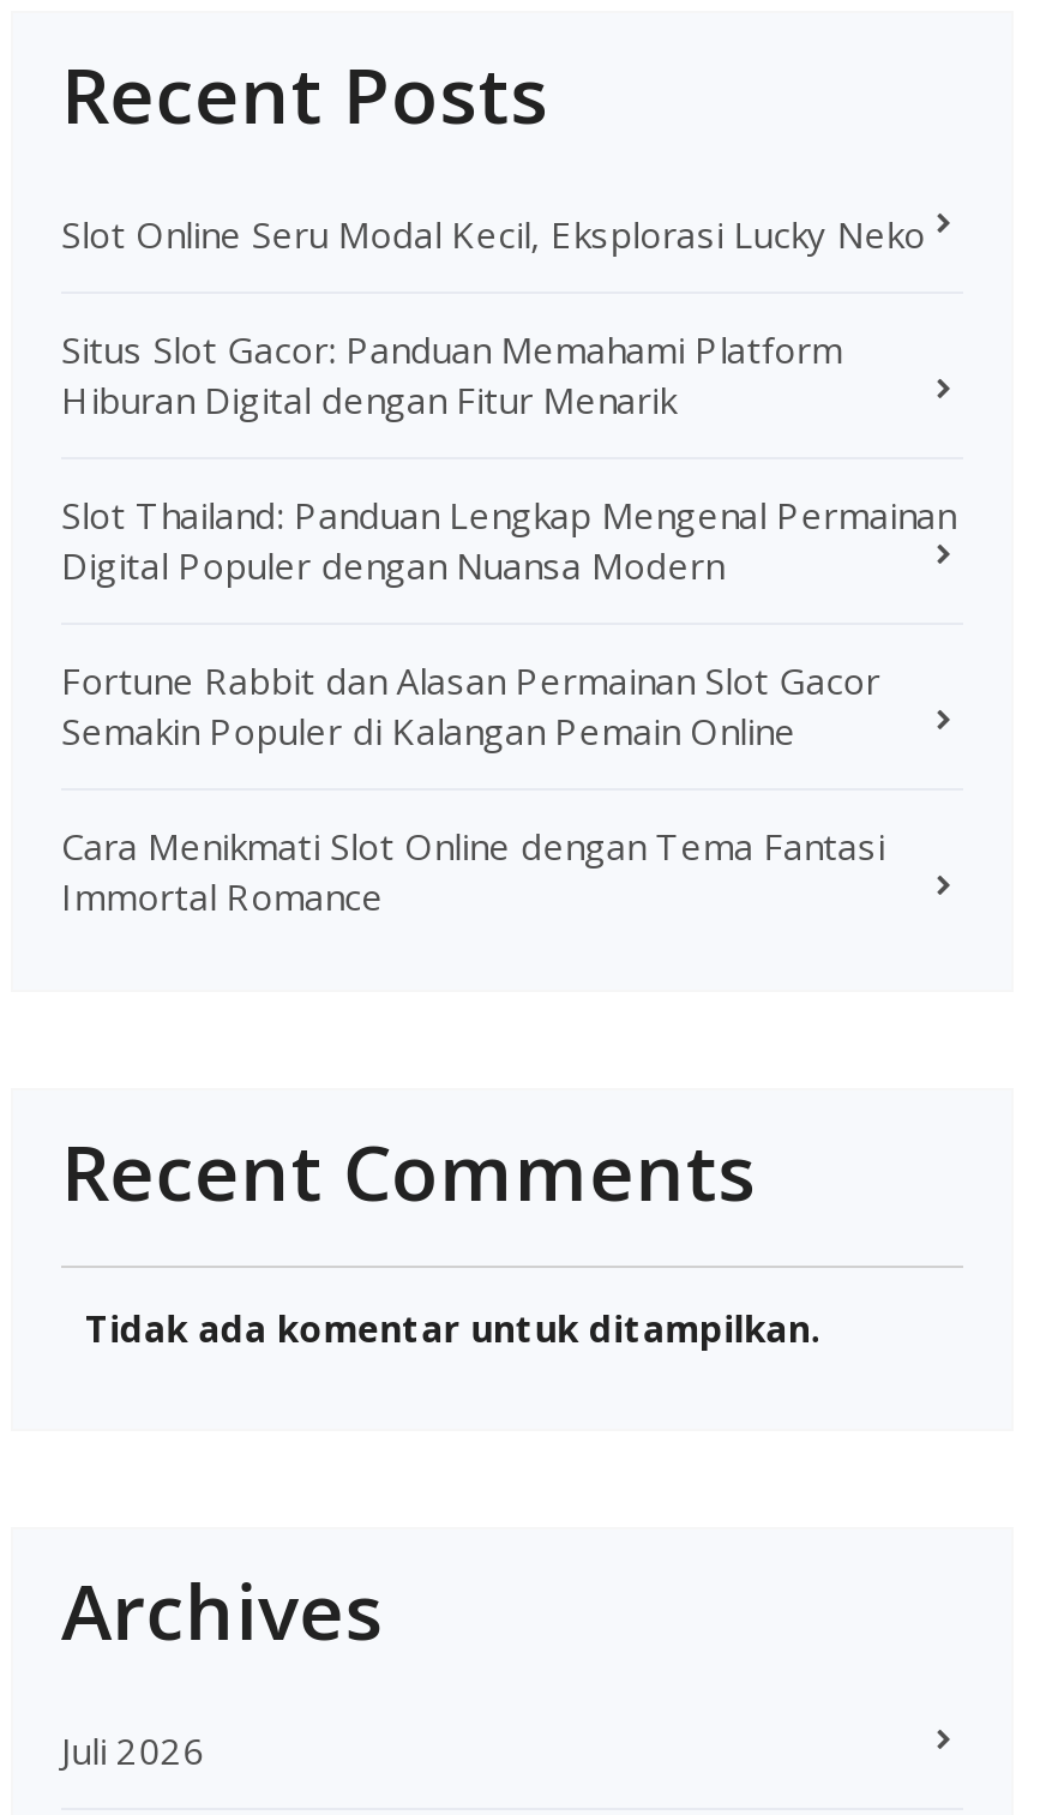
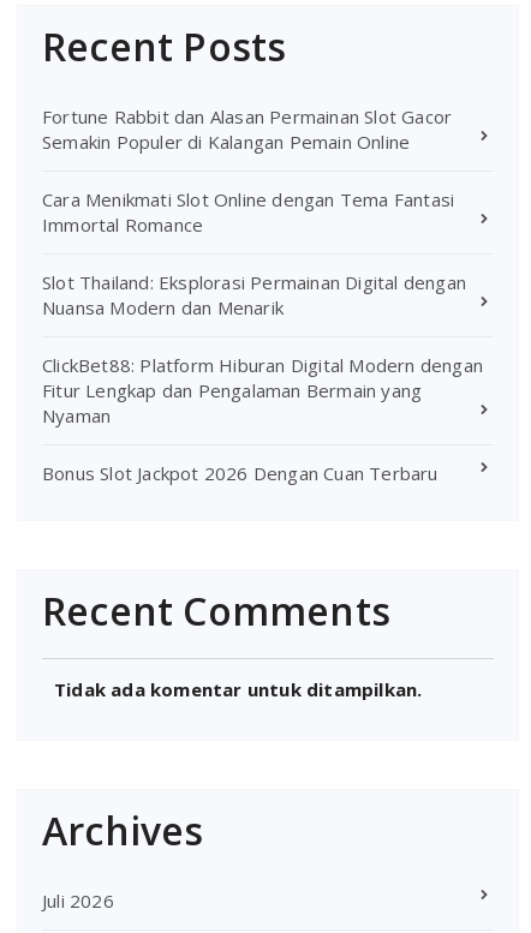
[61,209,956,588] Slot Online Seru Modal Kecil, Eksplorasi Lucky Neko | Situs Slot Gacor: Panduan Memahami Platform | Hiburan Digital dengan Fitur Menarik | Slot Thailand: Panduan Lengkap Mengenal Permainan | Digital Populer dengan Nuansa Modern -> none
moved [61,655,885,919] -> [42,104,454,236]: Fortune Rabbit dan Alasan Permainan Slot Gacor | Semakin Populer di Kalangan Pemain Online | Cara Menikmati Slot Online dengan Tema Fantasi | Immortal Romance
none -> [42,270,483,485] Slot Thailand: Eksplorasi Permainan Digital dengan | Nuansa Modern dan Menarik | ClickBet88: Platform Hiburan Digital Modern dengan | Fitur Lengkap dan Pengalaman Bermain yang | Nyaman | Bonus Slot Jackpot 2026 Dengan Cuan Terbaru

